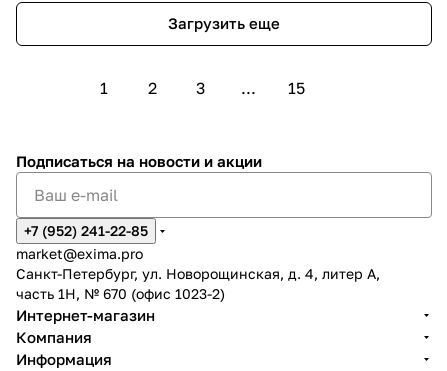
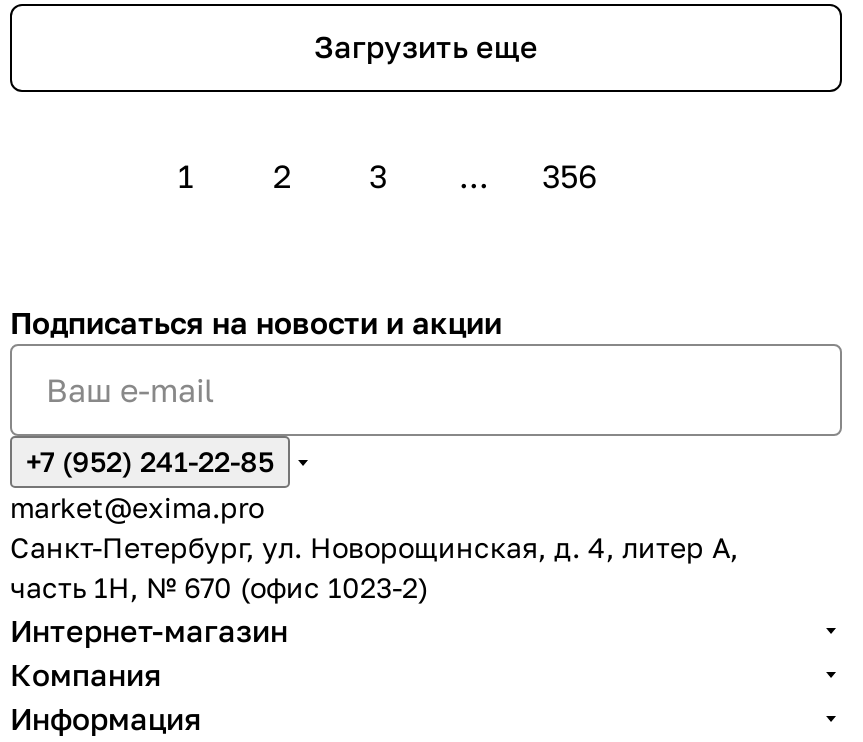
[287,78,304,98] 15 -> [542,156,598,196] 356

